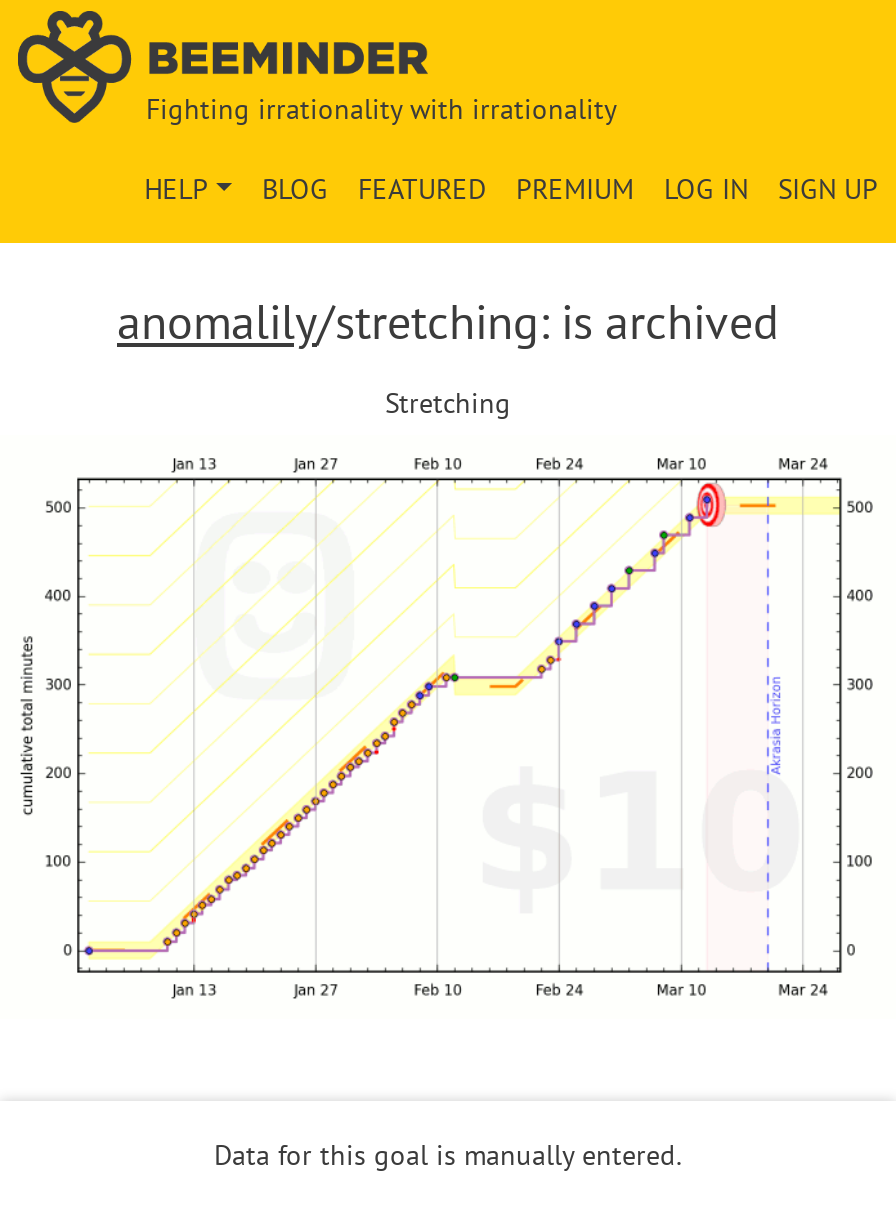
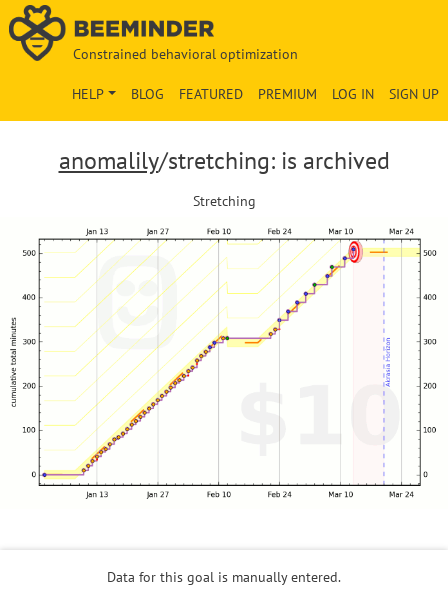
[146,91,618,127] Fighting irrationality with irrationality -> [73,45,298,63] Constrained behavioral optimization

